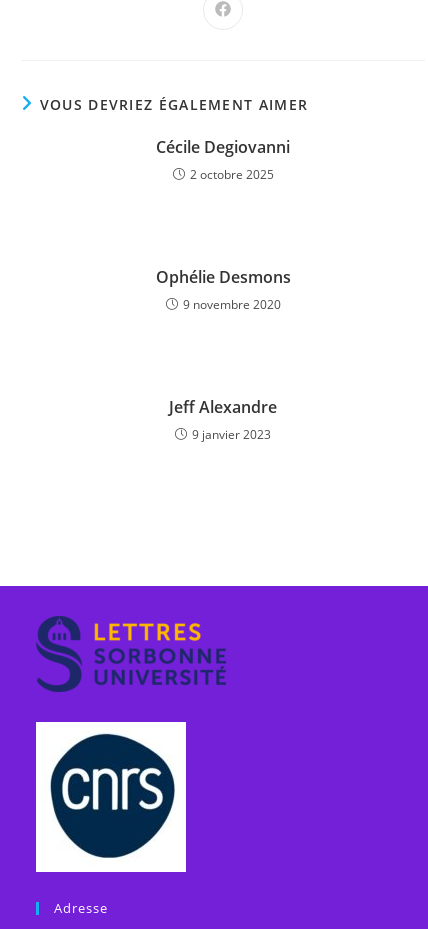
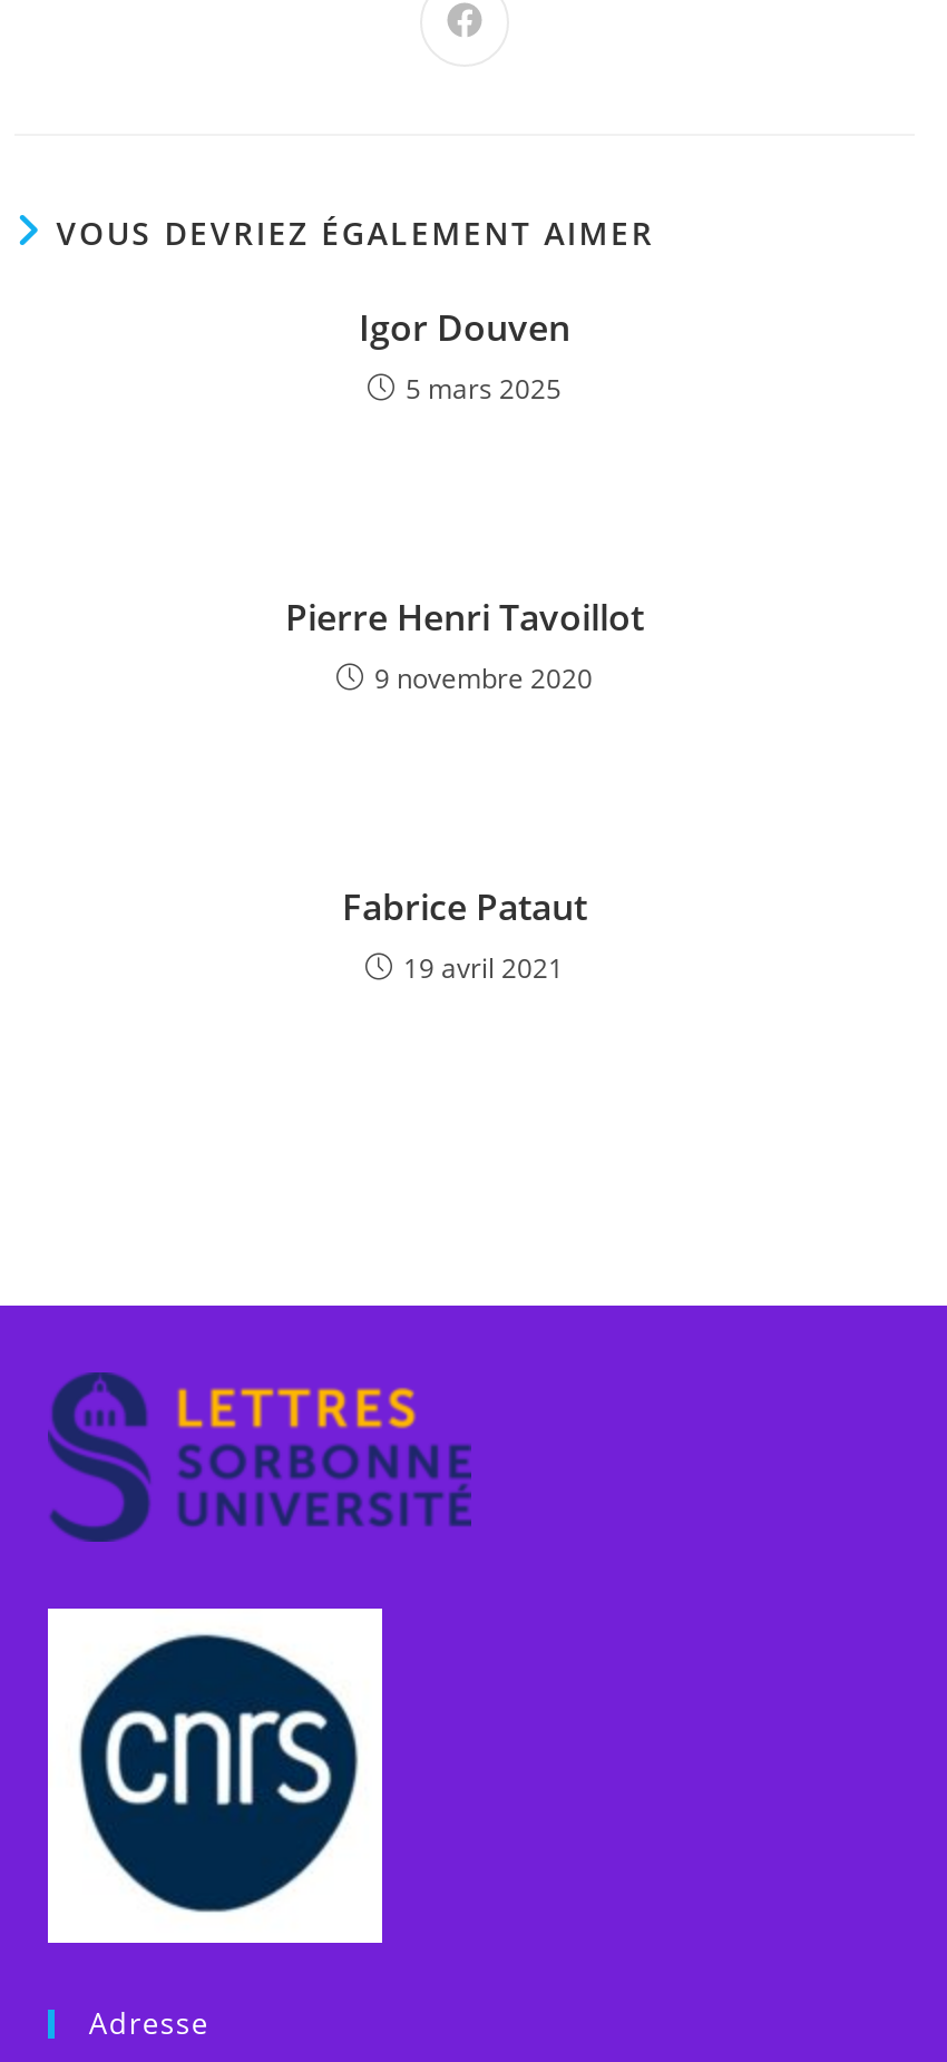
[156,136,290,183] Cécile Degiovanni | 2 octobre 2025 -> [359,303,570,408] Igor Douven | 5 mars 2025
[155,266,290,288] Ophélie Desmons -> [285,593,644,642] Pierre Henri Tavoillot
[169,396,277,443] Jeff Alexandre | 9 janvier 2023 -> [342,882,587,987] Fabrice Pataut | 19 avril 2021

